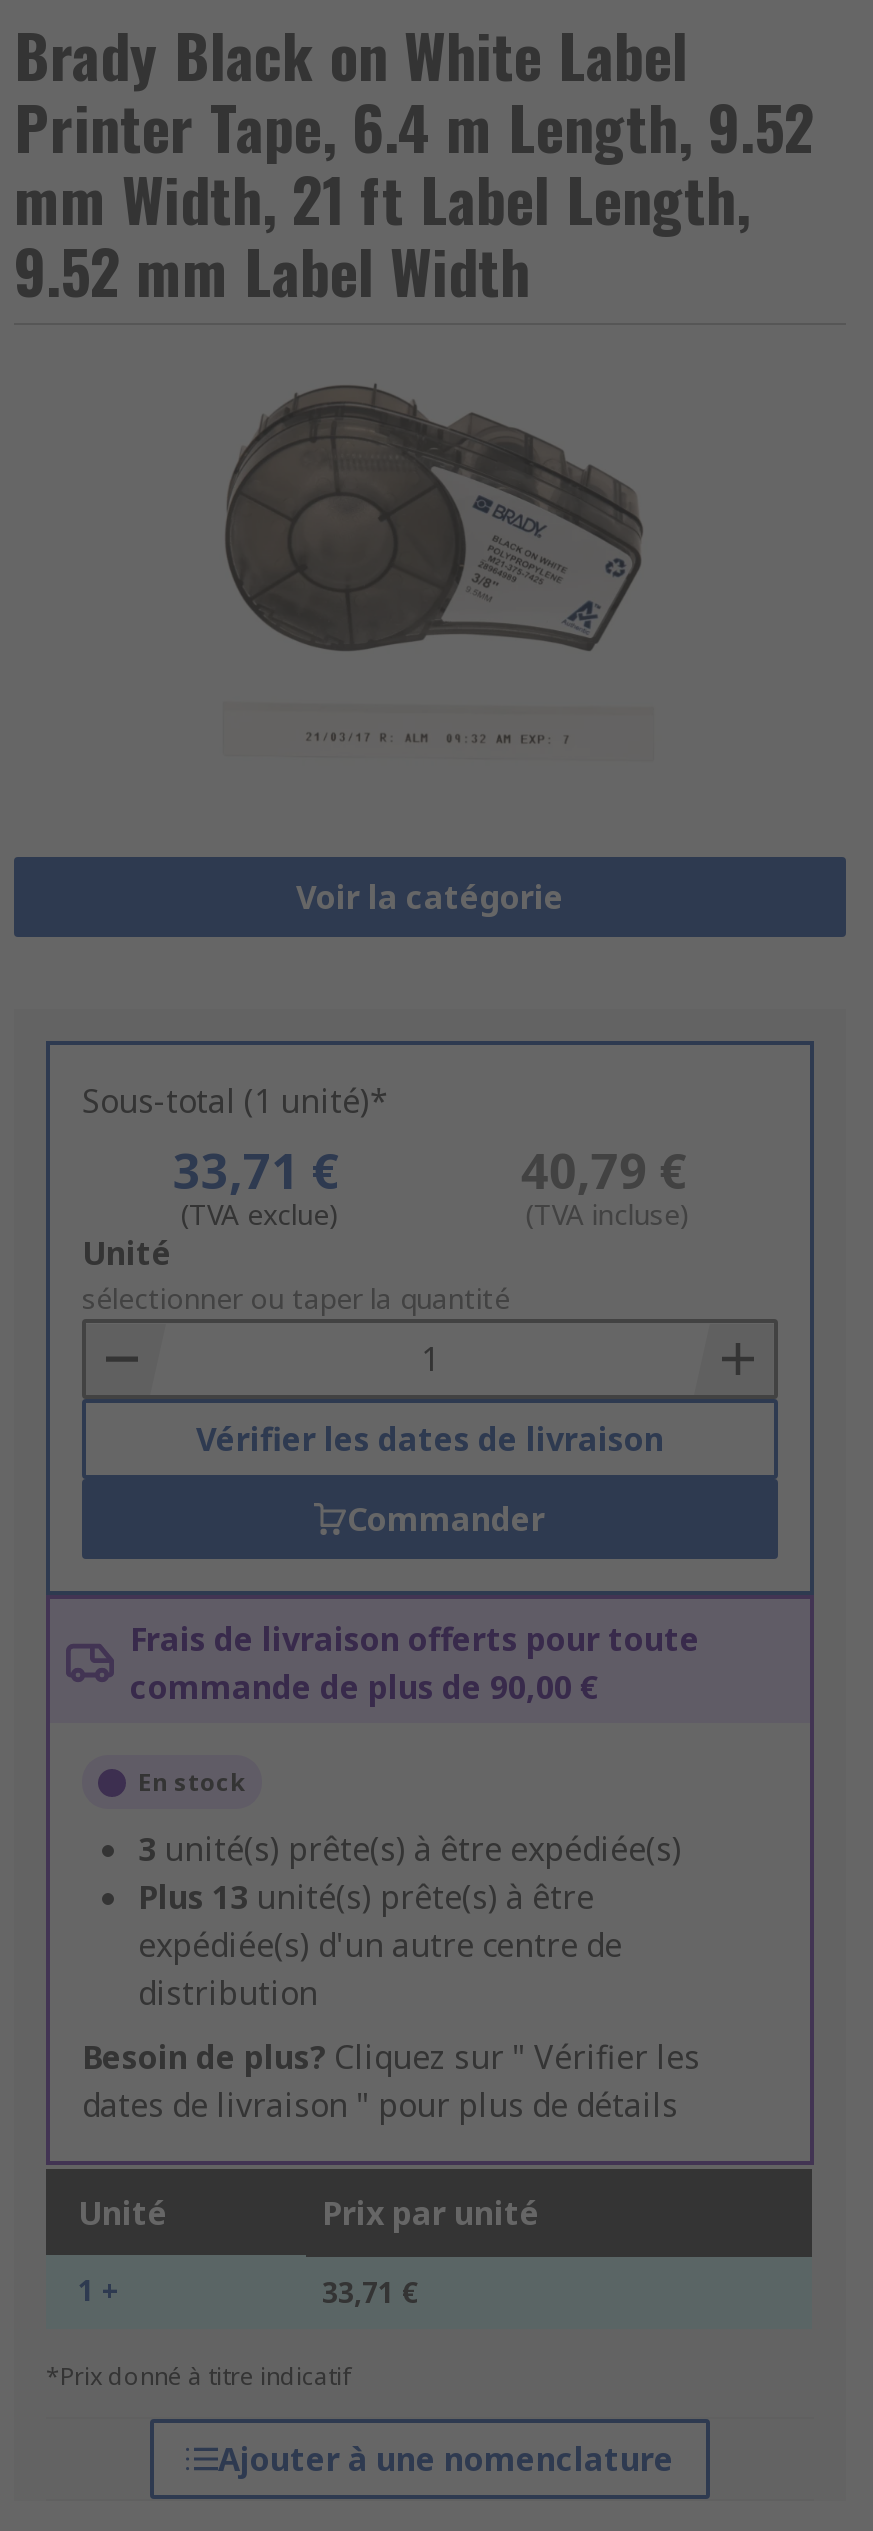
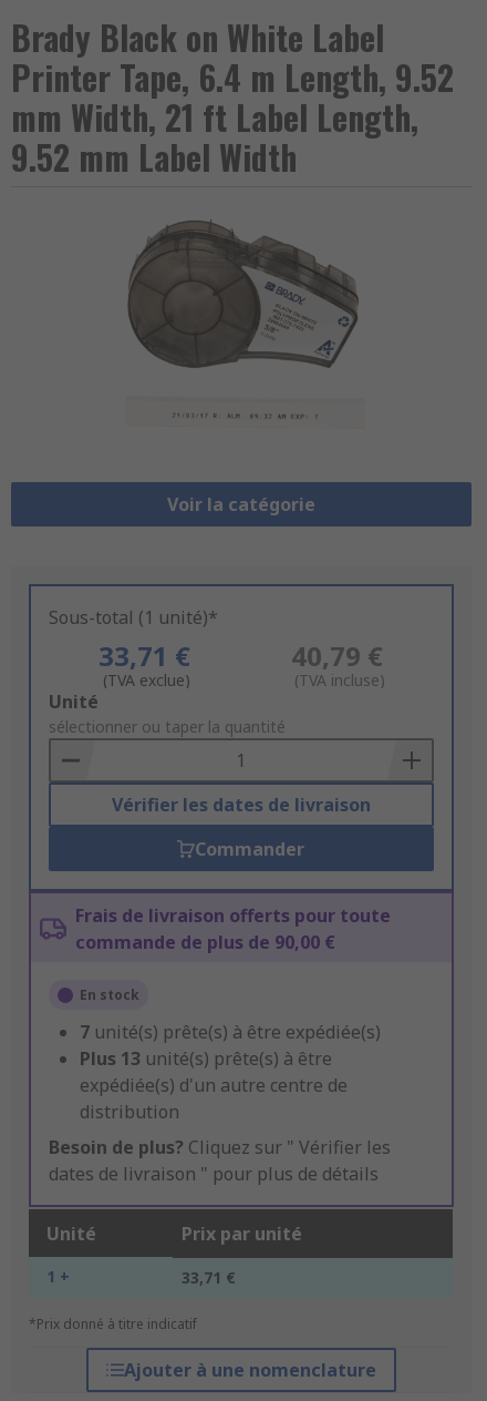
[138,1828,682,1872] 3 unité(s) prête(s) à être expédiée(s) -> [80,1020,381,1045] 7 unité(s) prête(s) à être expédiée(s)

